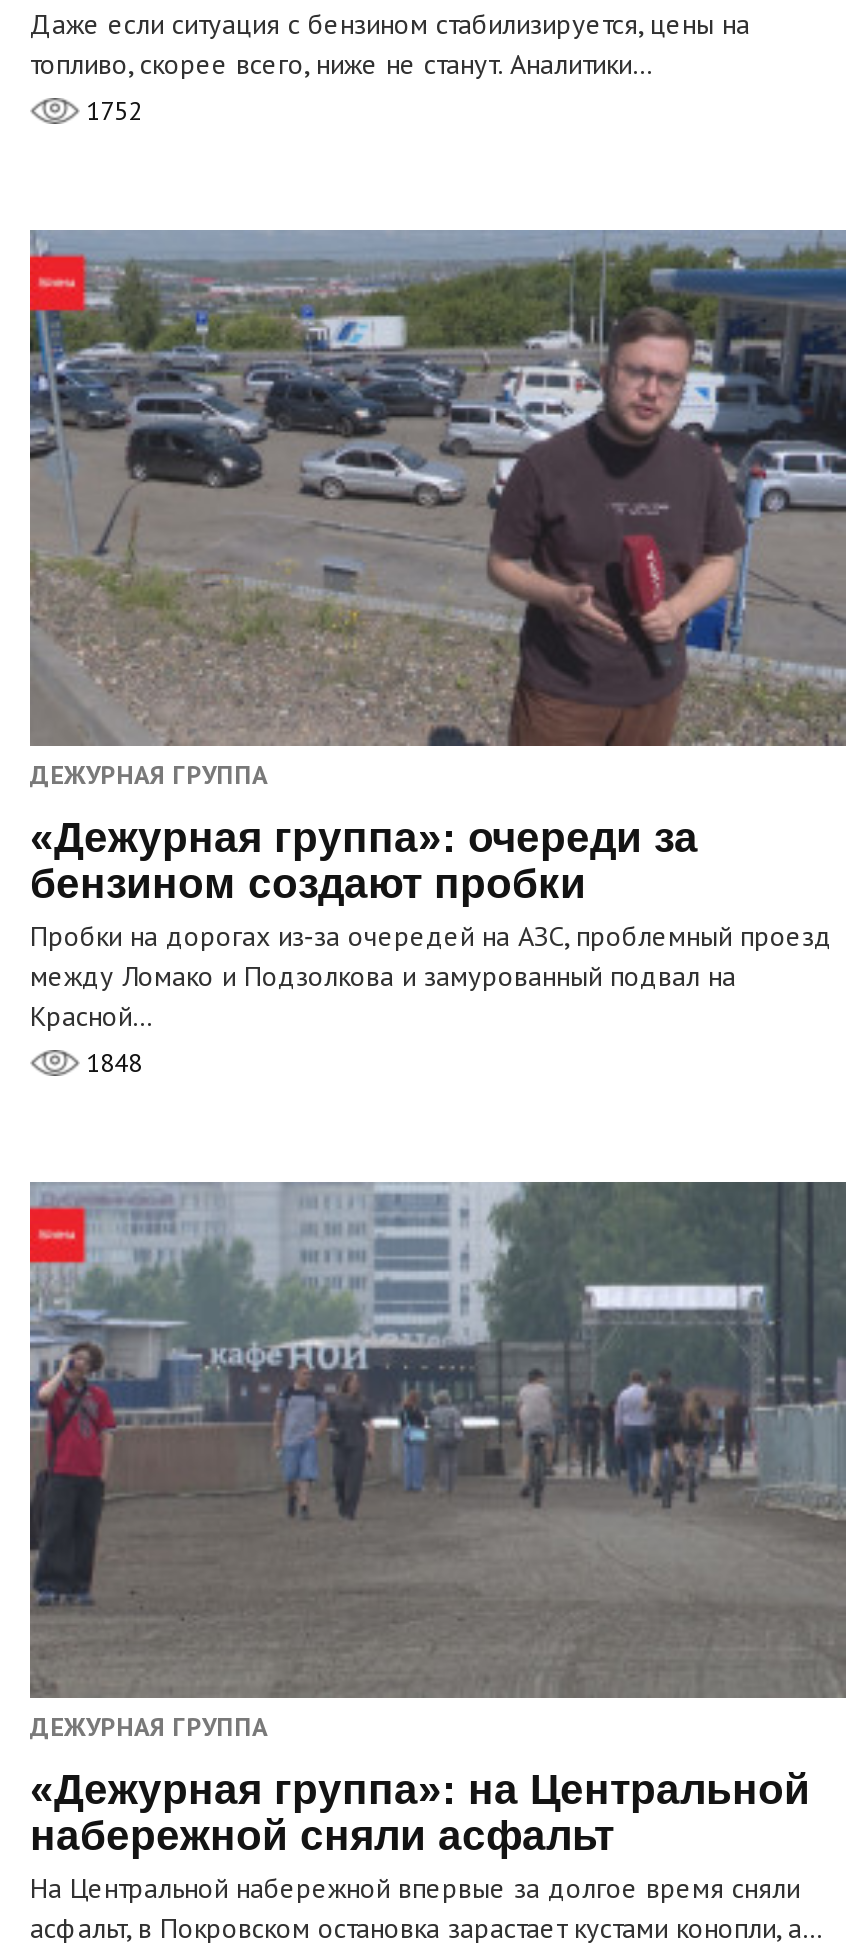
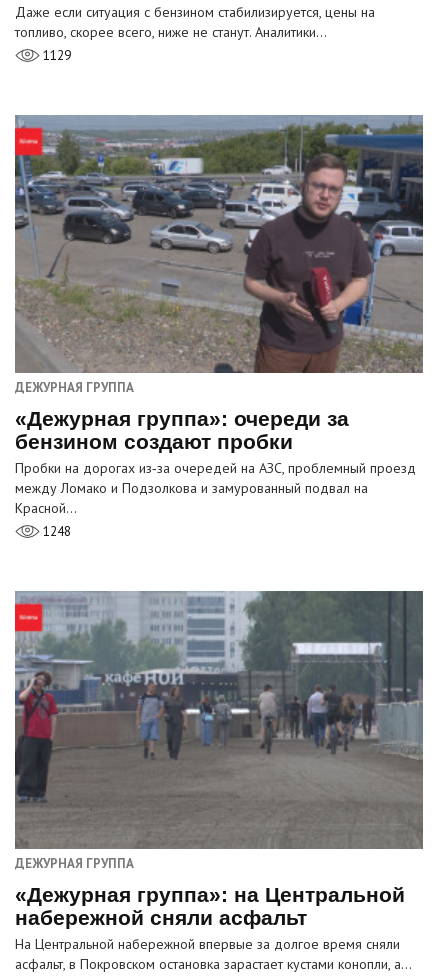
[80,94,142,128] 1752 -> [40,47,71,64] 1129
[80,1046,142,1080] 1848 -> [40,523,71,540] 1248

